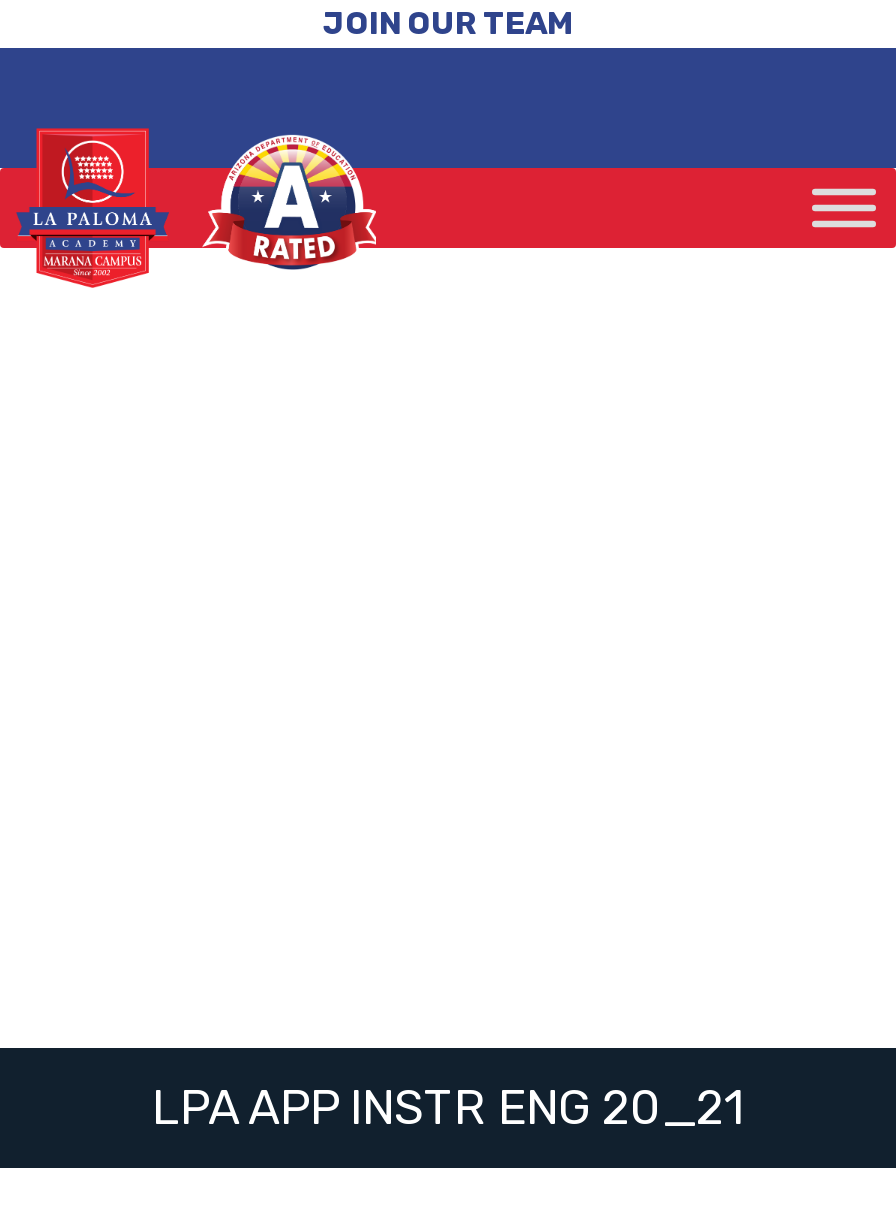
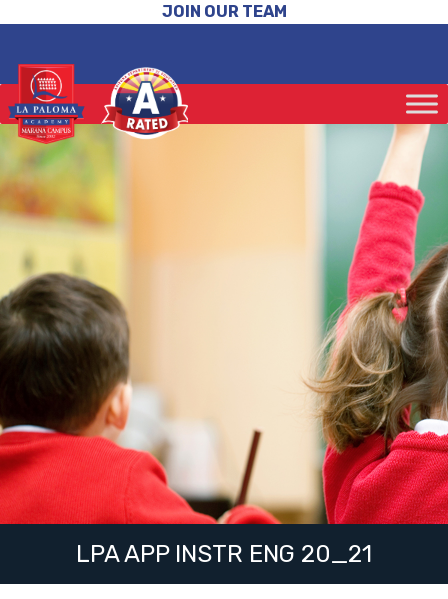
none -> [3,123,445,525] [image]

